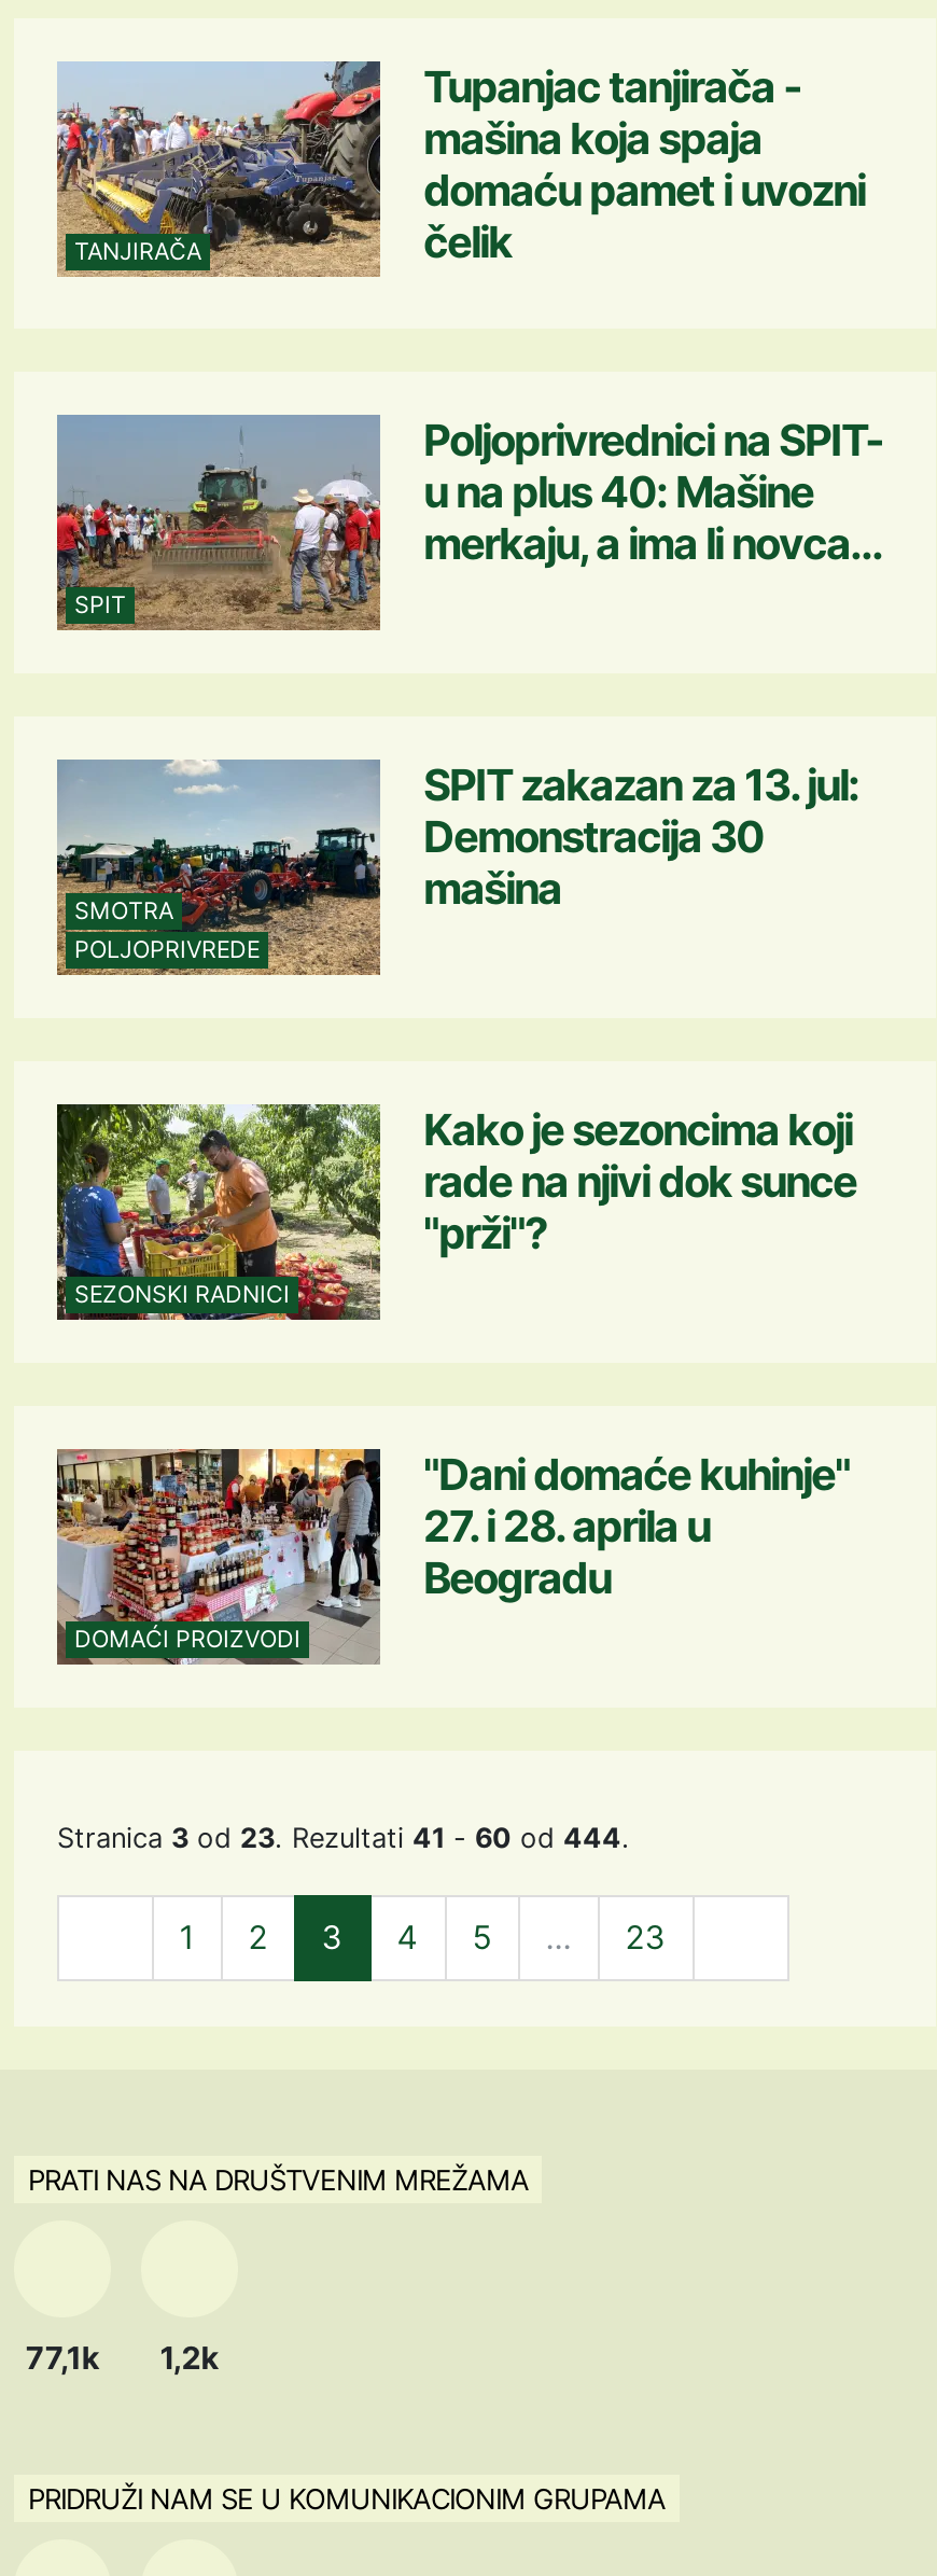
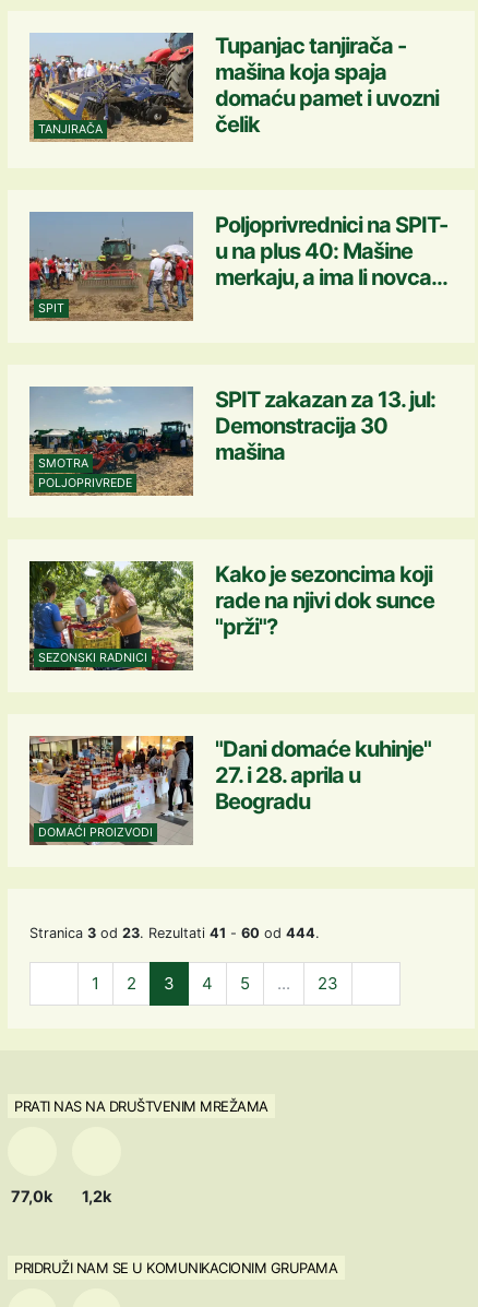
[26,2339,218,2375] 77,1k 1,2k -> [11,1187,111,1205] 77,0k 1,2k

